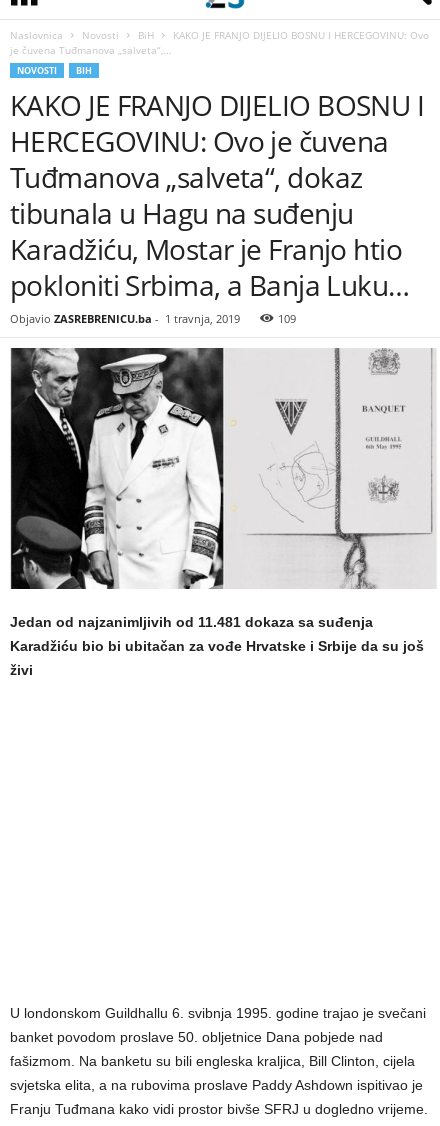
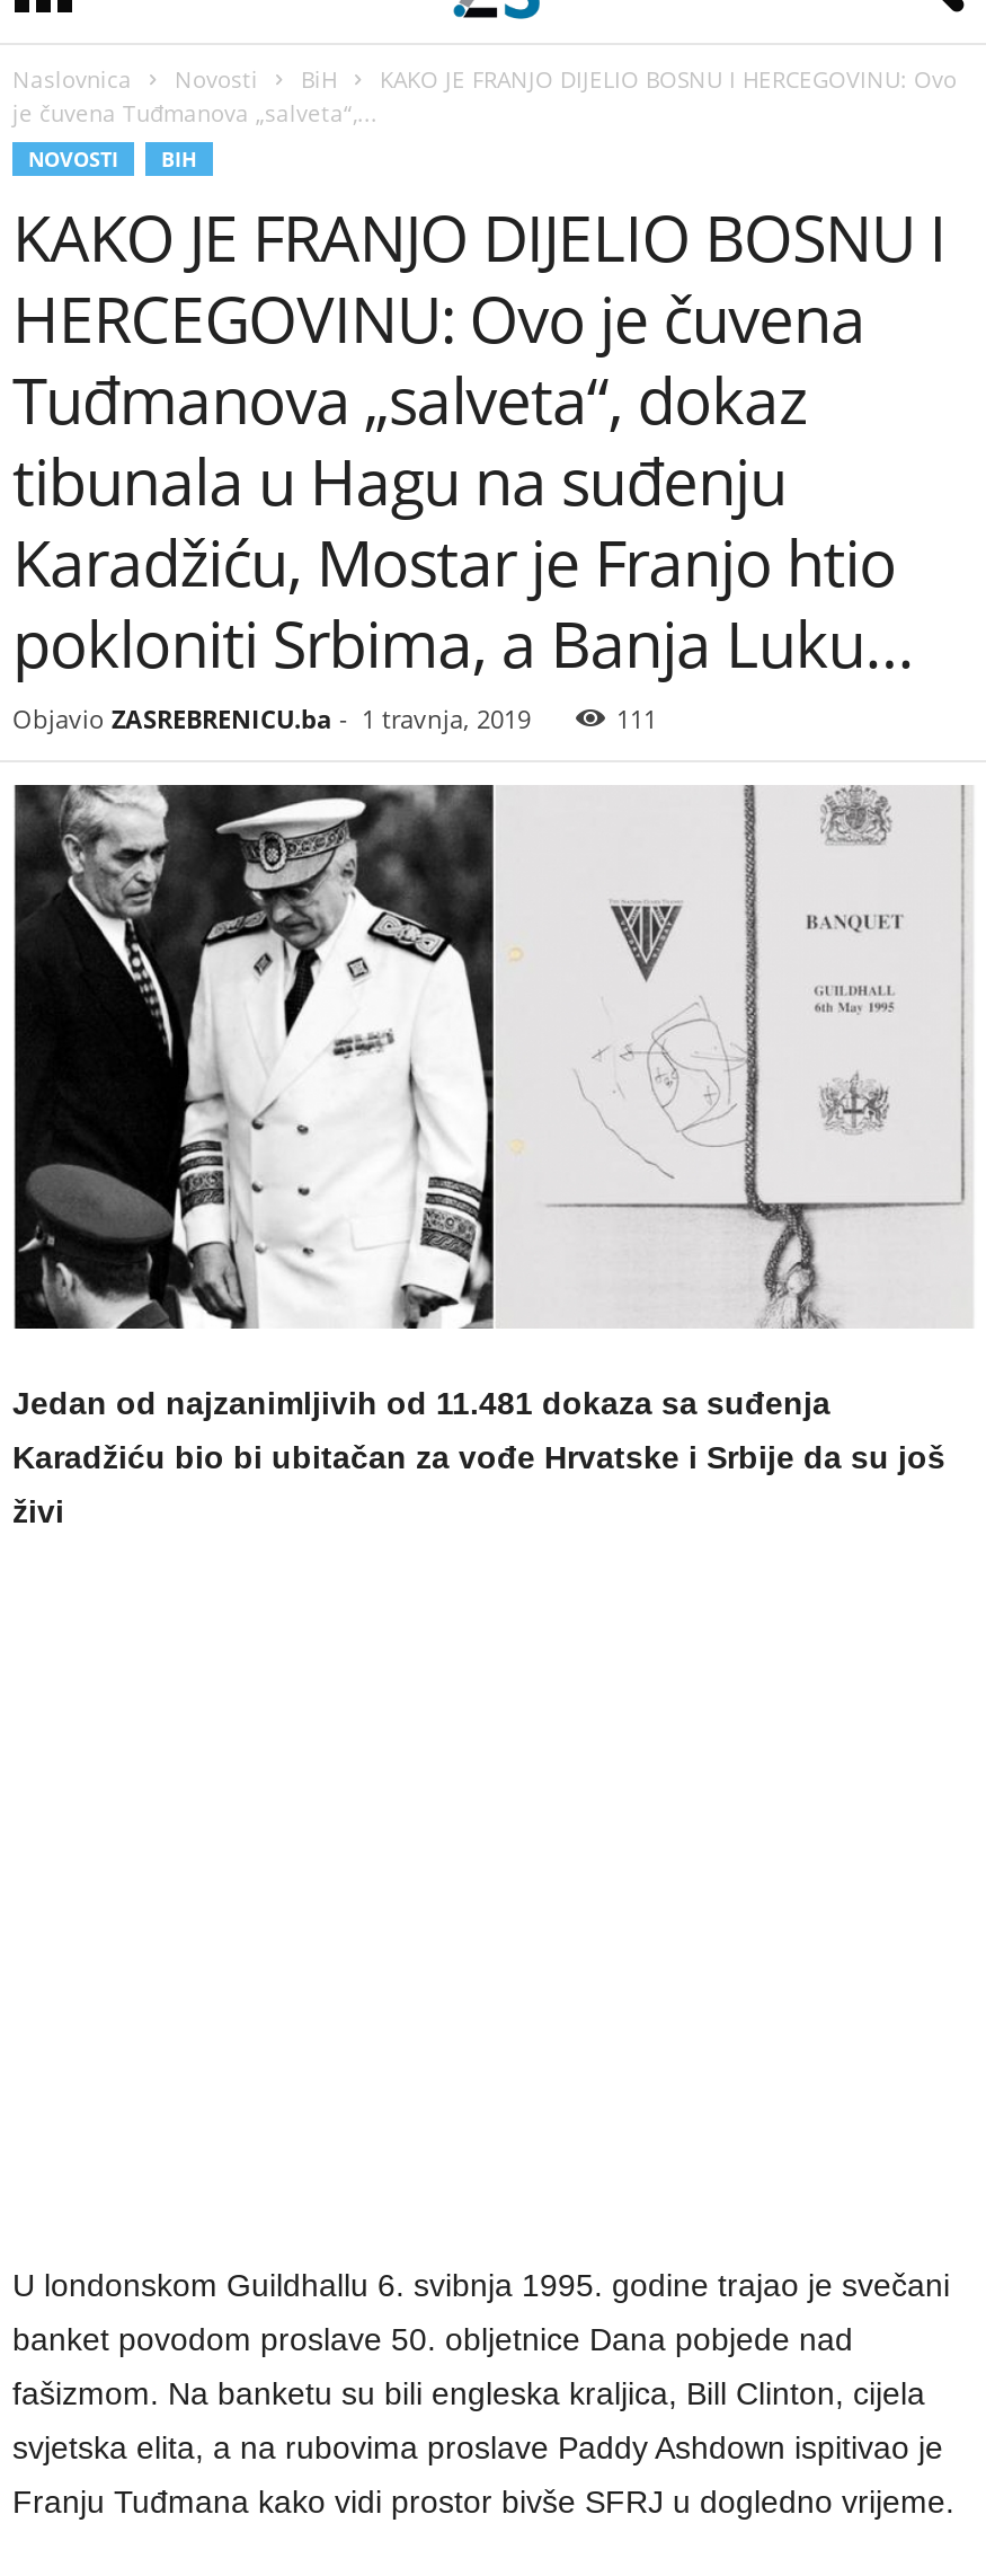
[278,311,296,326] 109 -> [616,702,657,735] 111

